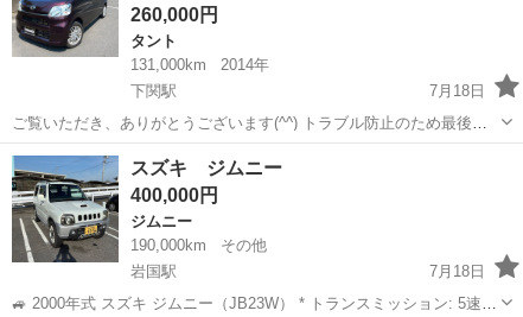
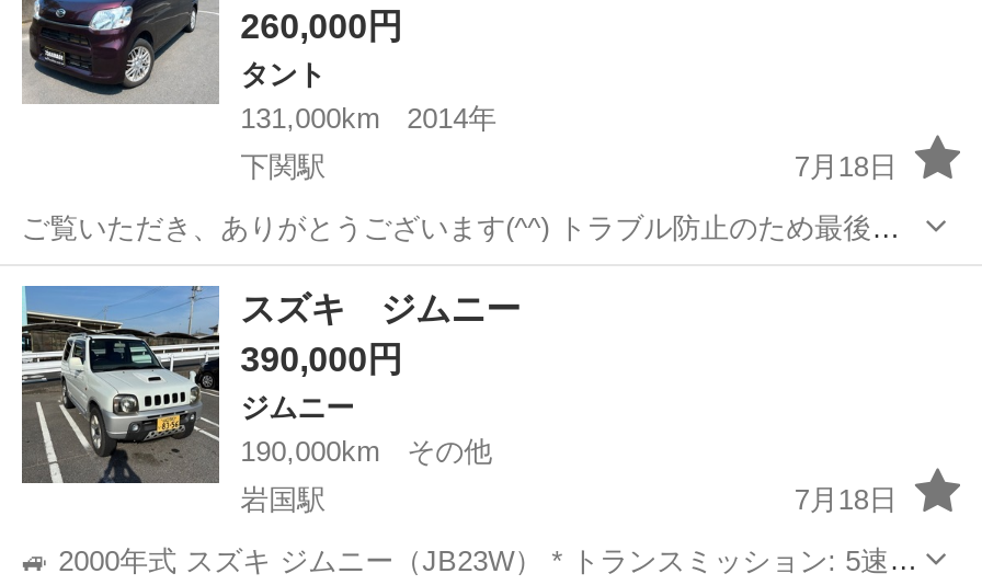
[130,185,218,205] 400,000円 -> [240,341,402,378] 390,000円

